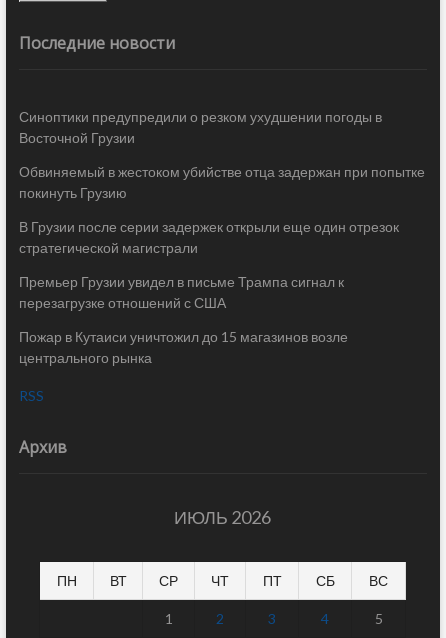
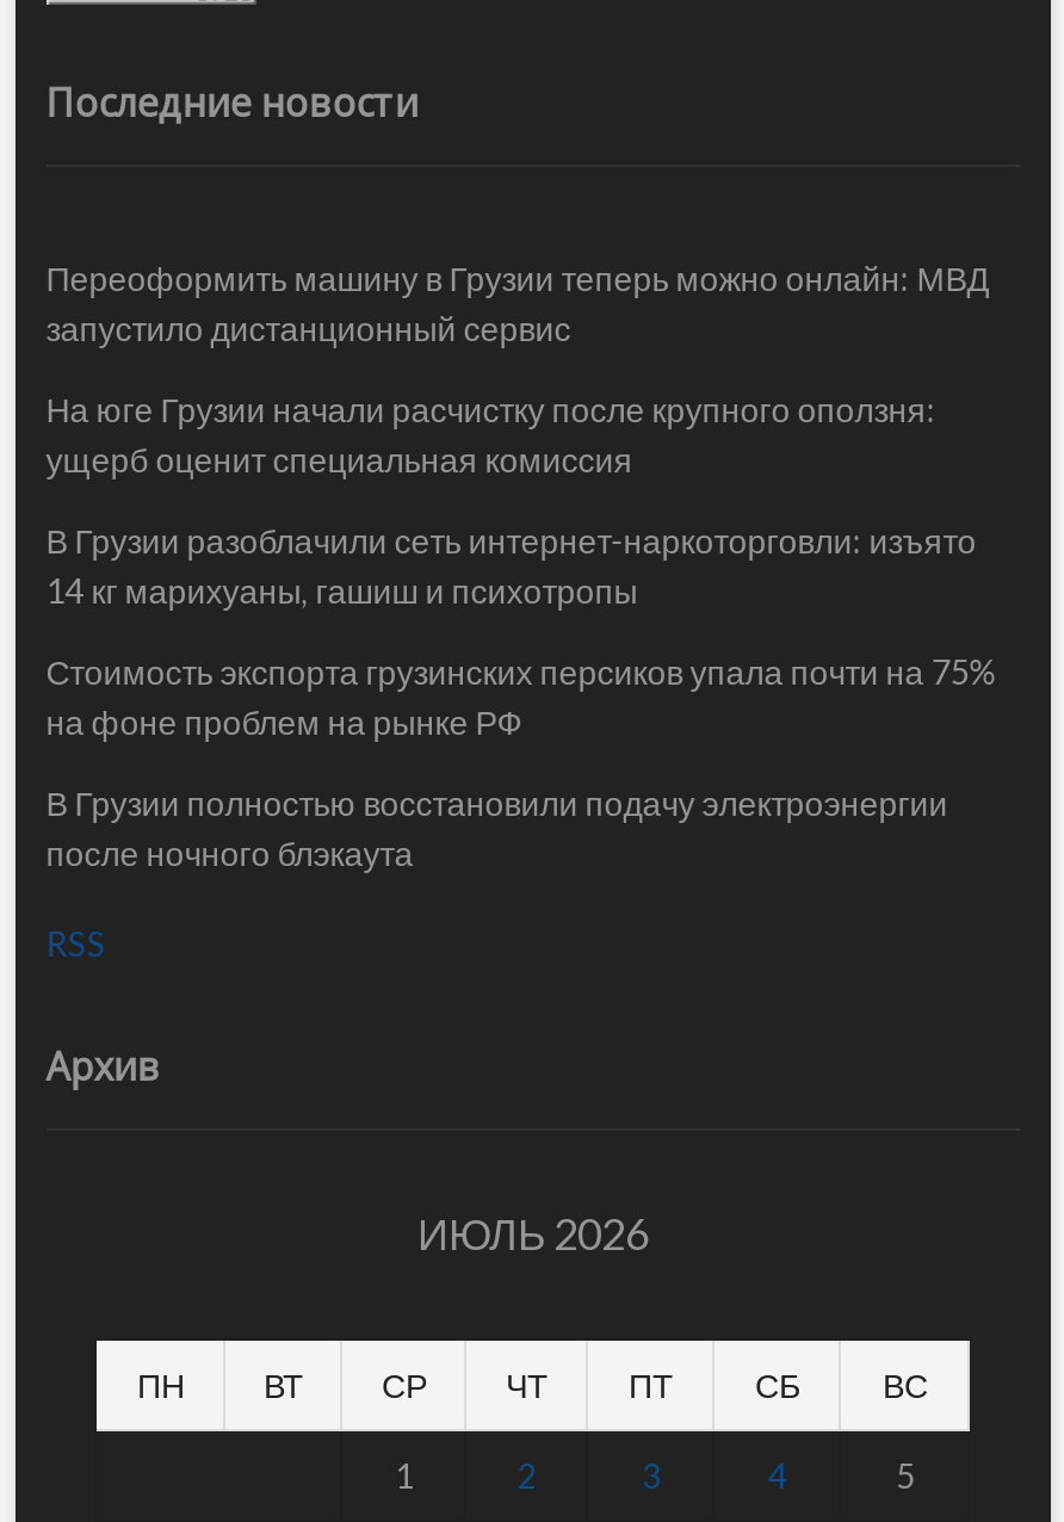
[19,108,382,146] Синоптики предупредили о резком ухудшении погоды в | Восточной Грузии -> [46,258,988,348] Переоформить машину в Грузии теперь можно онлайн: МВД | запустило дистанционный сервис
[19,163,425,201] Обвиняемый в жестоком убийстве отца задержан при попытке | покинуть Грузию -> [46,389,936,480] На юге Грузии начали расчистку после крупного оползня: | ущерб оценит специальная комиссия
[19,218,399,256] В Грузии после серии задержек открыли еще один отрезок | стратегической магистрали -> [46,520,976,611] В Грузии разоблачили сеть интернет-наркоторговли: изъято | 14 кг марихуаны, гашиш и психотропы
[19,273,344,311] Премьер Грузии увидел в письме Трампа сигнал к | перезагрузке отношений с США -> [46,651,998,742] Стоимость экспорта грузинских персиков упала почти на 75% | на фоне проблем на рынке РФ
[19,328,348,366] Пожар в Кутаиси уничтожил до 15 магазинов возле | центрального рынка -> [46,782,948,873] В Грузии полностью восстановили подачу электроэнергии | после ночного блэкаута

